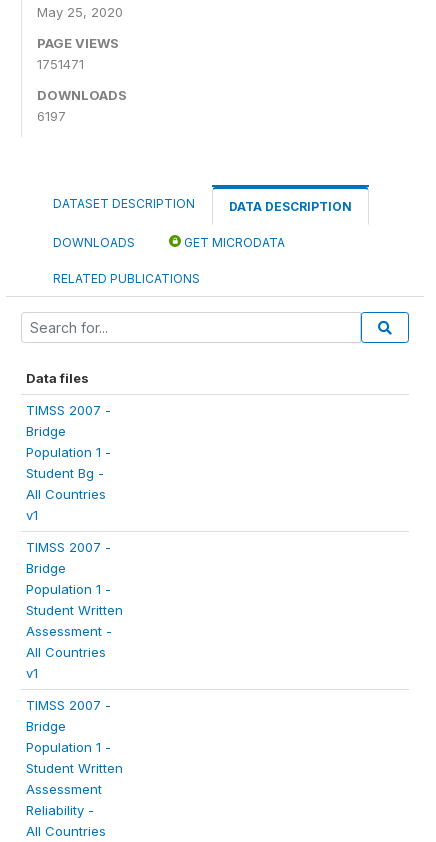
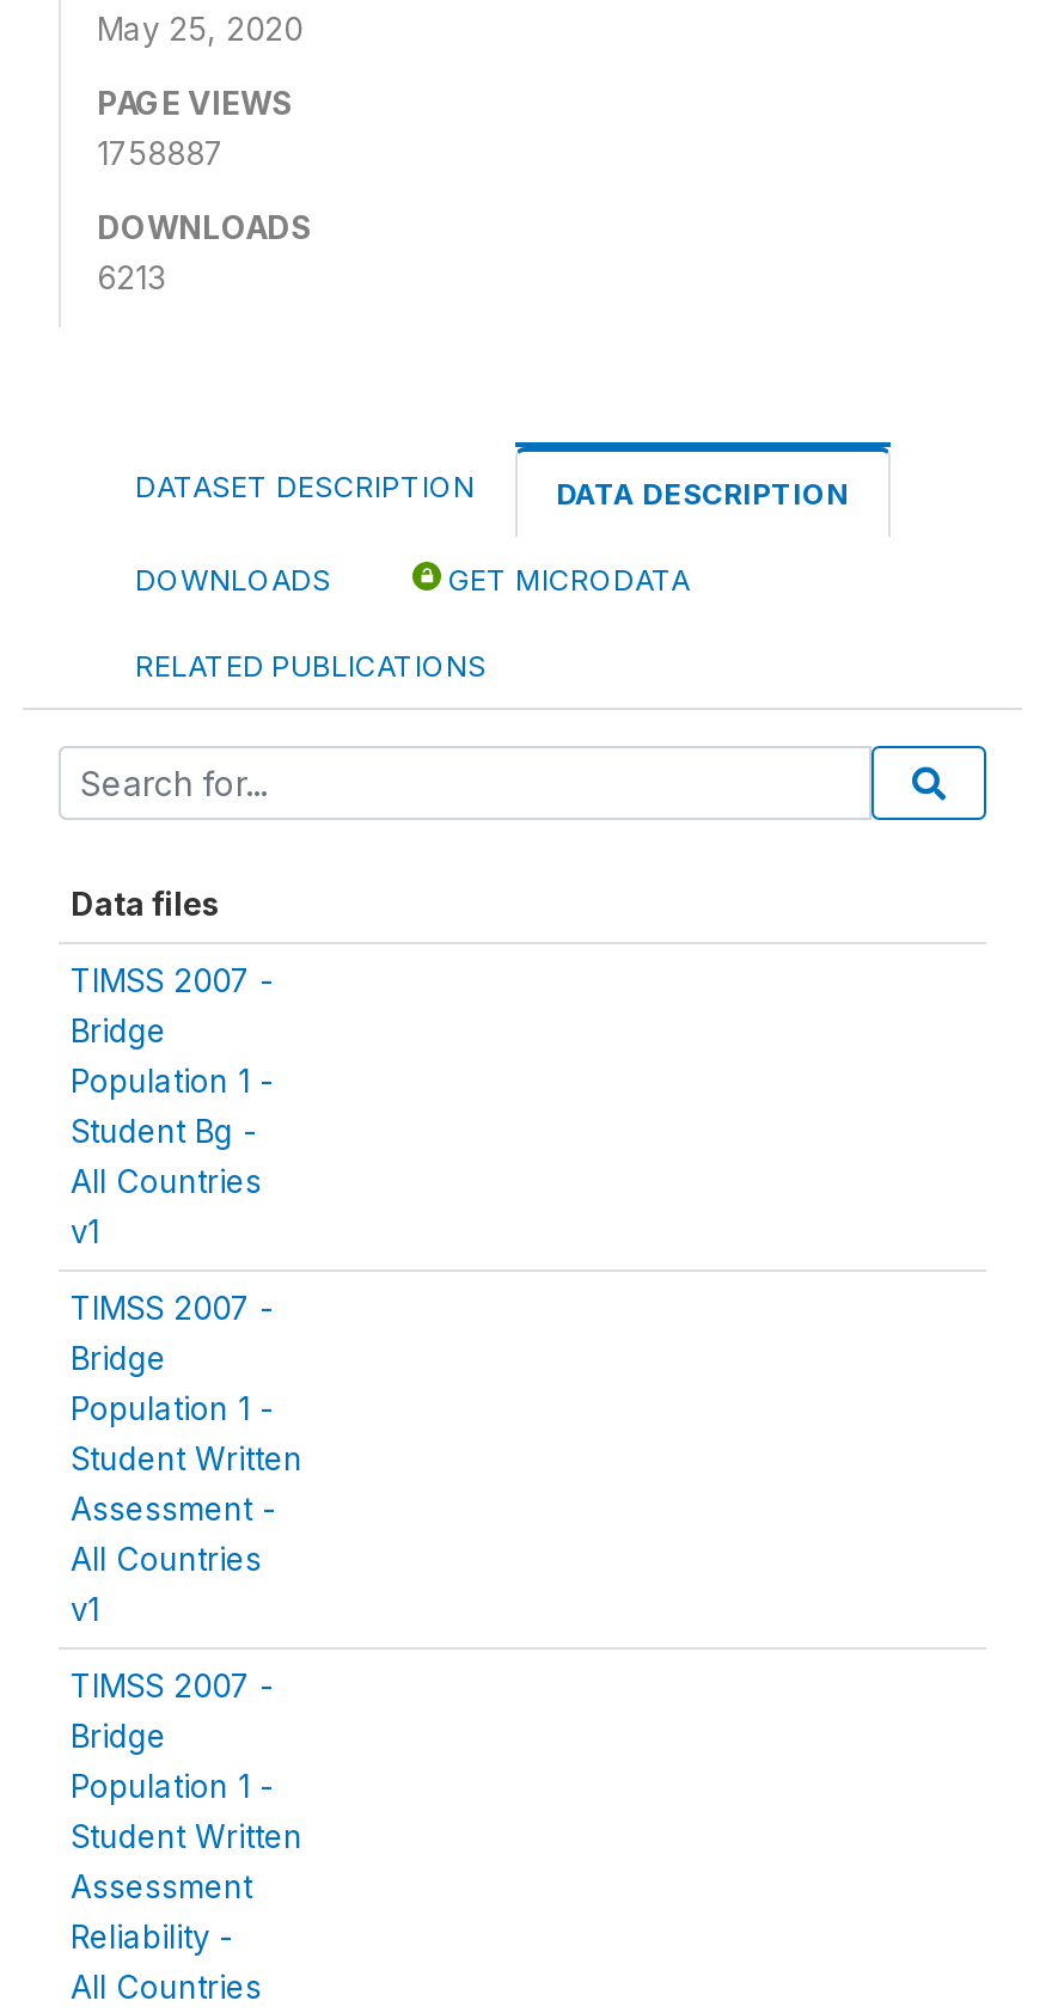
[37,56,84,72] 1751471 -> [97,134,224,172] 1758887
[37,108,66,124] 6197 -> [97,258,166,296] 6213

